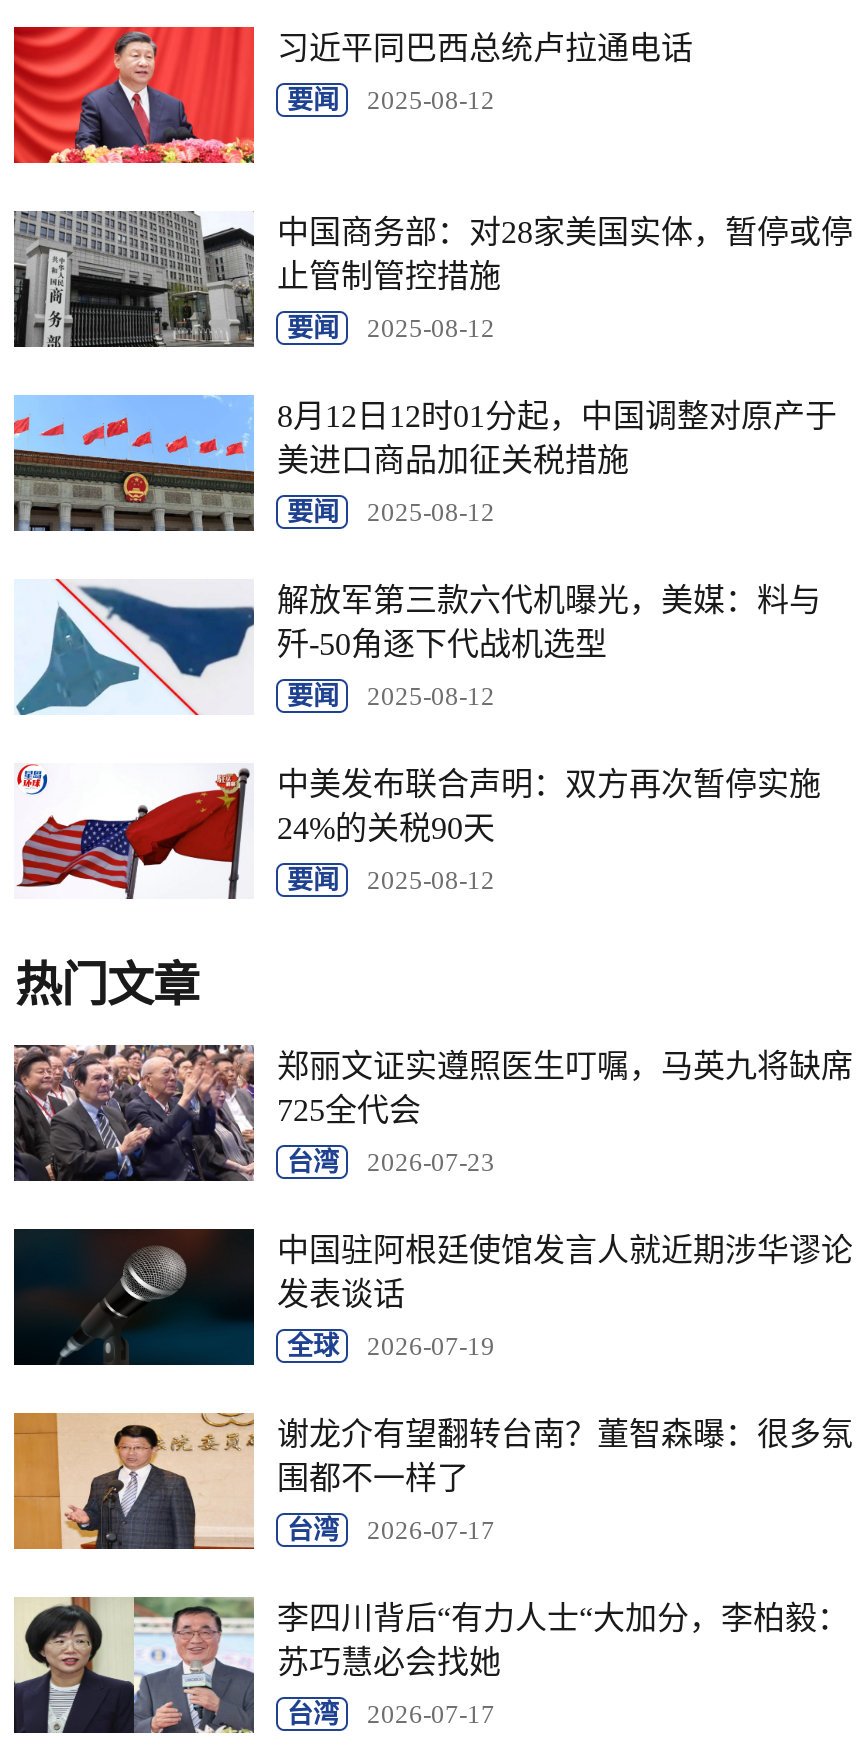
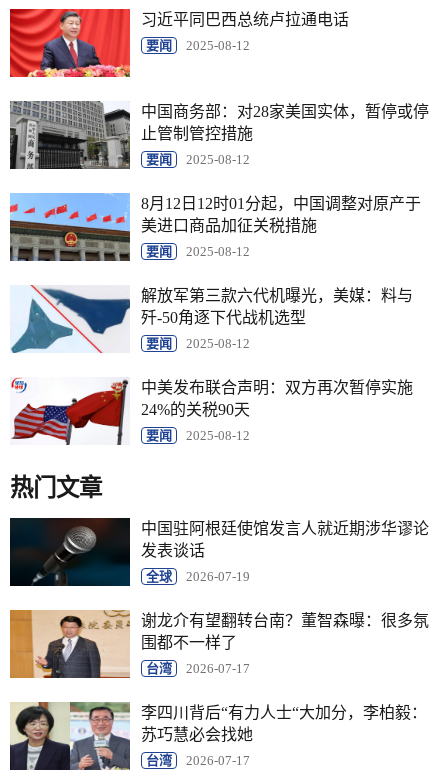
[12,1043,853,1183] [image] | 郑丽文证实遵照医生叮嘱，马英九将缺席 | 725全代会 | 台湾 | 2026-07-23 -> none

